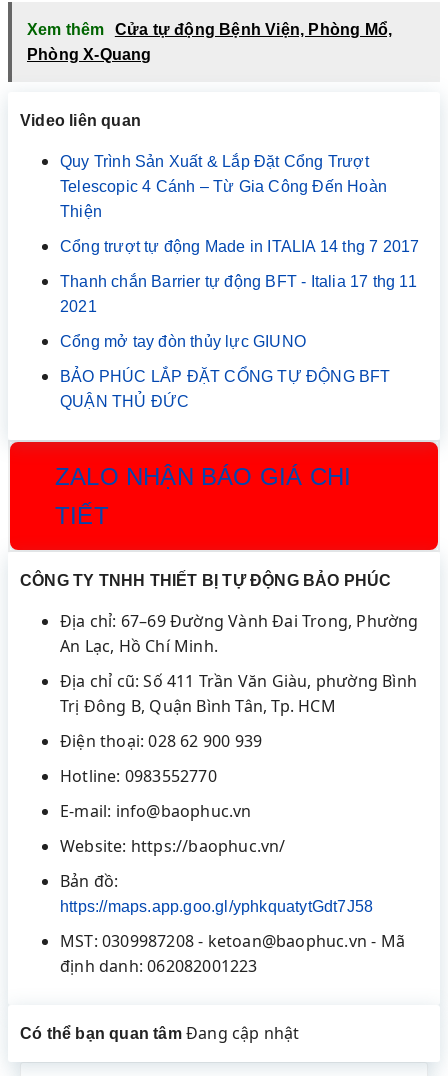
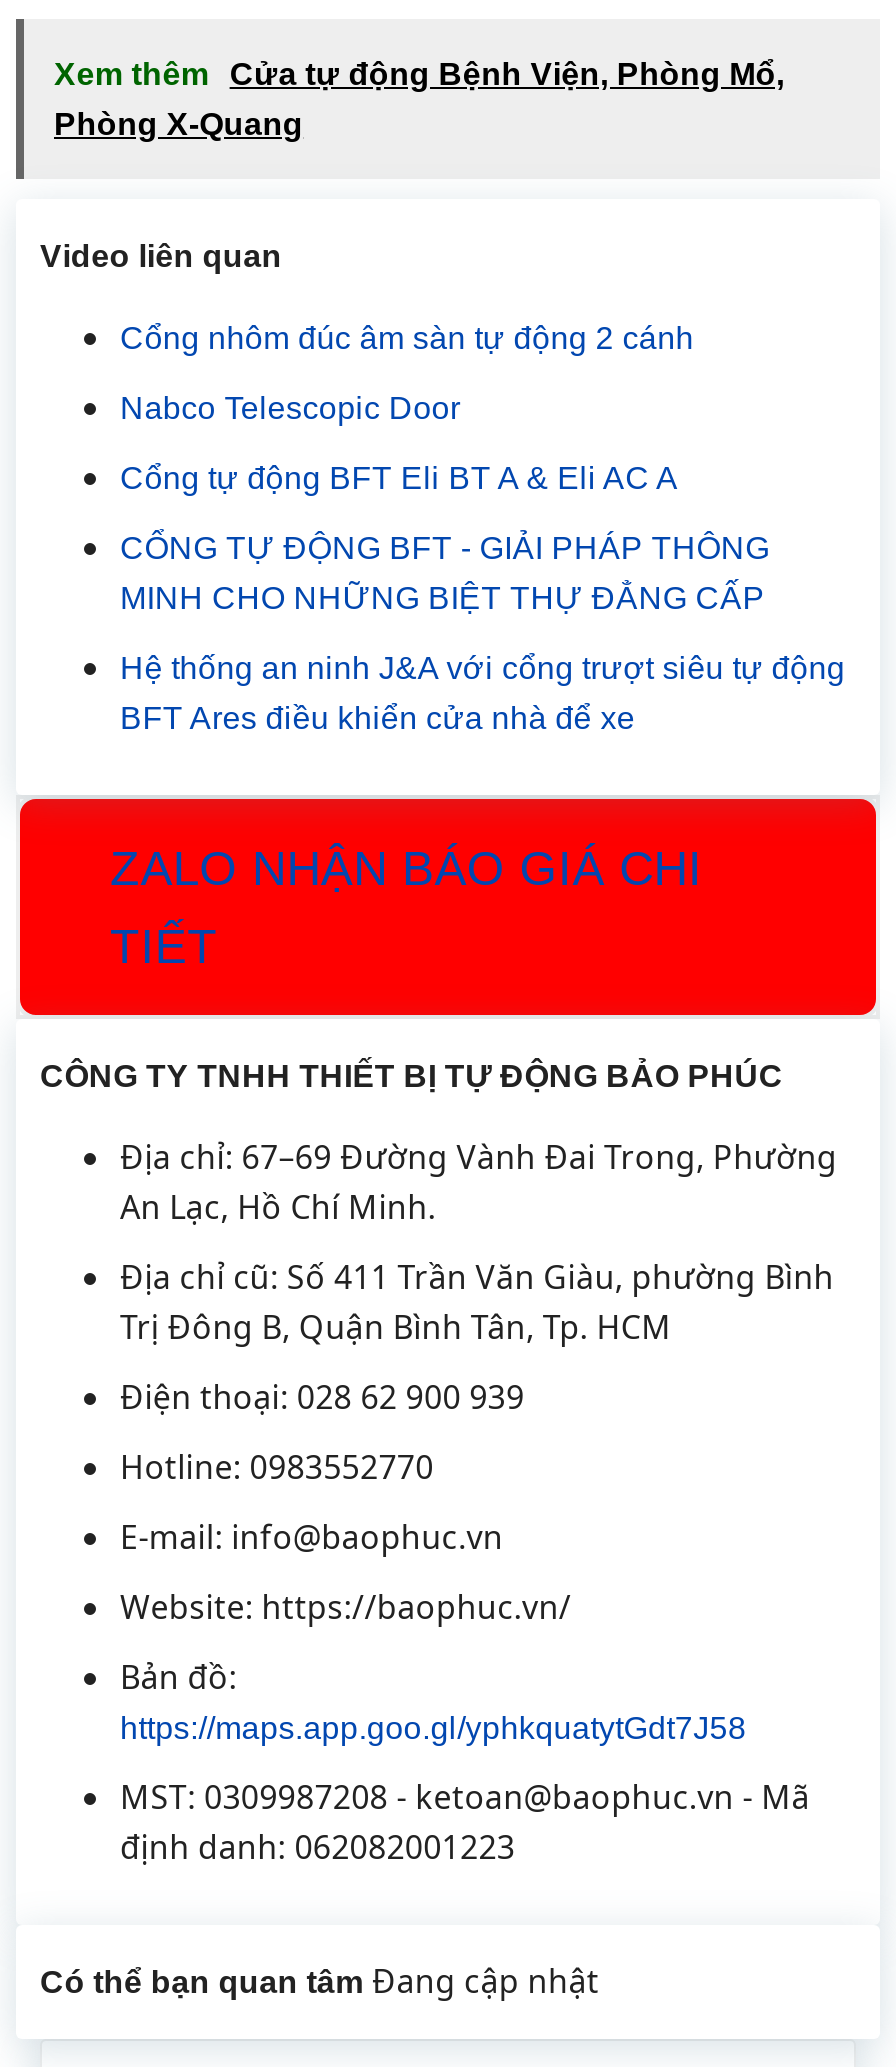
[60,153,419,410] Quy Trình Sản Xuất & Lắp Đặt Cổng Trượt | Telescopic 4 Cánh – Từ Gia Công Đến Hoàn | Thiện | Cổng trượt tự động Made in ITALIA 14 thg 7 2017 | Thanh chắn Barrier tự động BFT - Italia 17 thg 11 | 2021 | Cổng mở tay đòn thủy lực GIUNO | BẢO PHÚC LẮP ĐẶT CỔNG TỰ ĐỘNG BFT | QUẬN THỦ ĐỨC -> [120,321,845,735] Cổng nhôm đúc âm sàn tự động 2 cánh | Nabco Telescopic Door | Cổng tự động BFT Eli BT A & Eli AC A | CỔNG TỰ ĐỘNG BFT - GIẢI PHÁP THÔNG | MINH CHO NHỮNG BIỆT THỰ ĐẲNG CẤP | Hệ thống an ninh J&A với cổng trượt siêu tự động | BFT Ares điều khiển cửa nhà để xe

